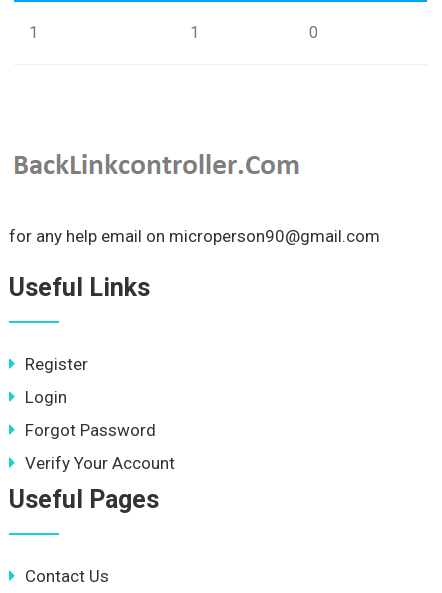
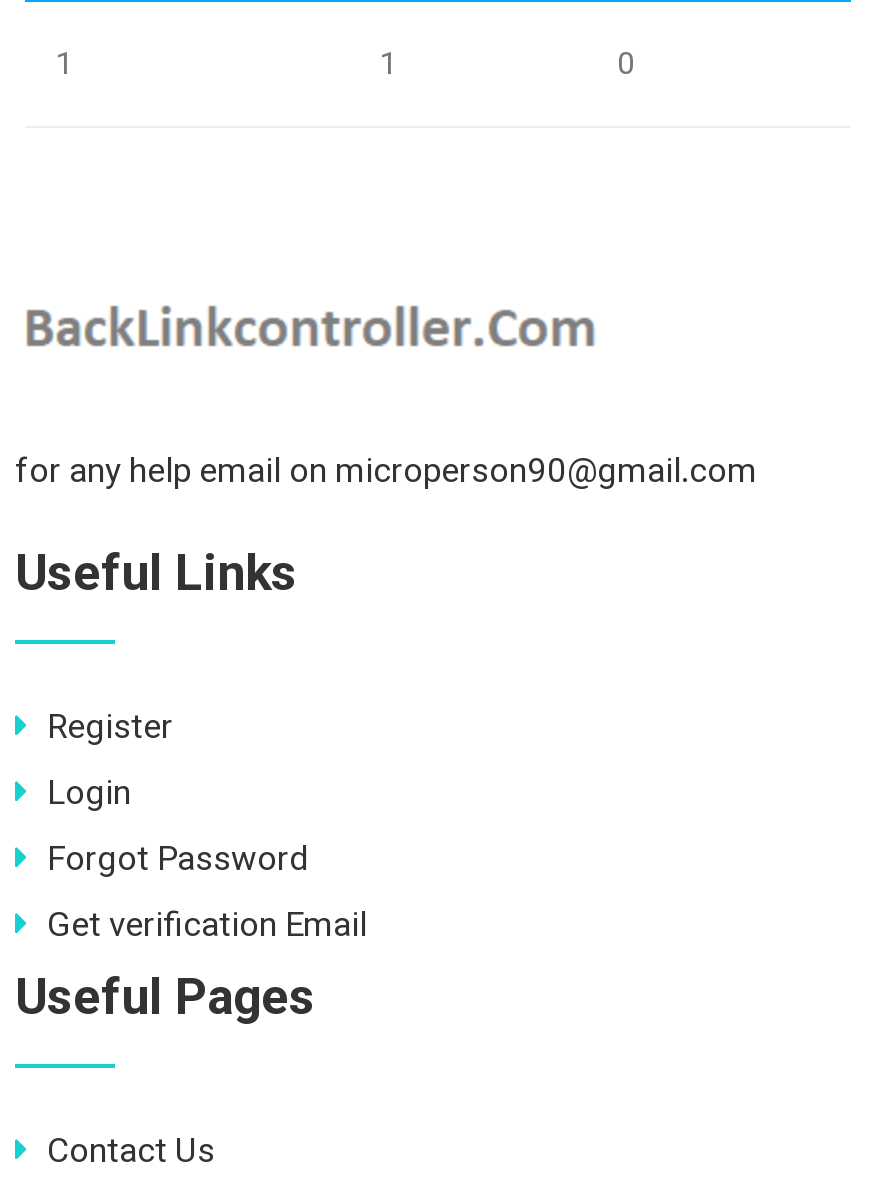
[25,453,175,473] Verify Your Account -> [47,904,367,944] Get verification Email

